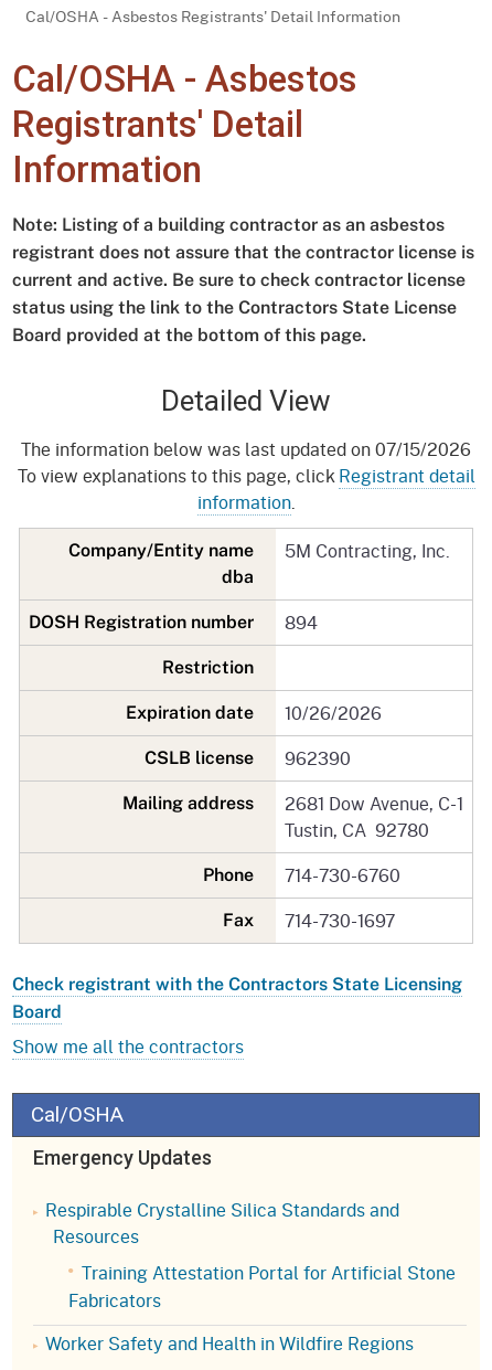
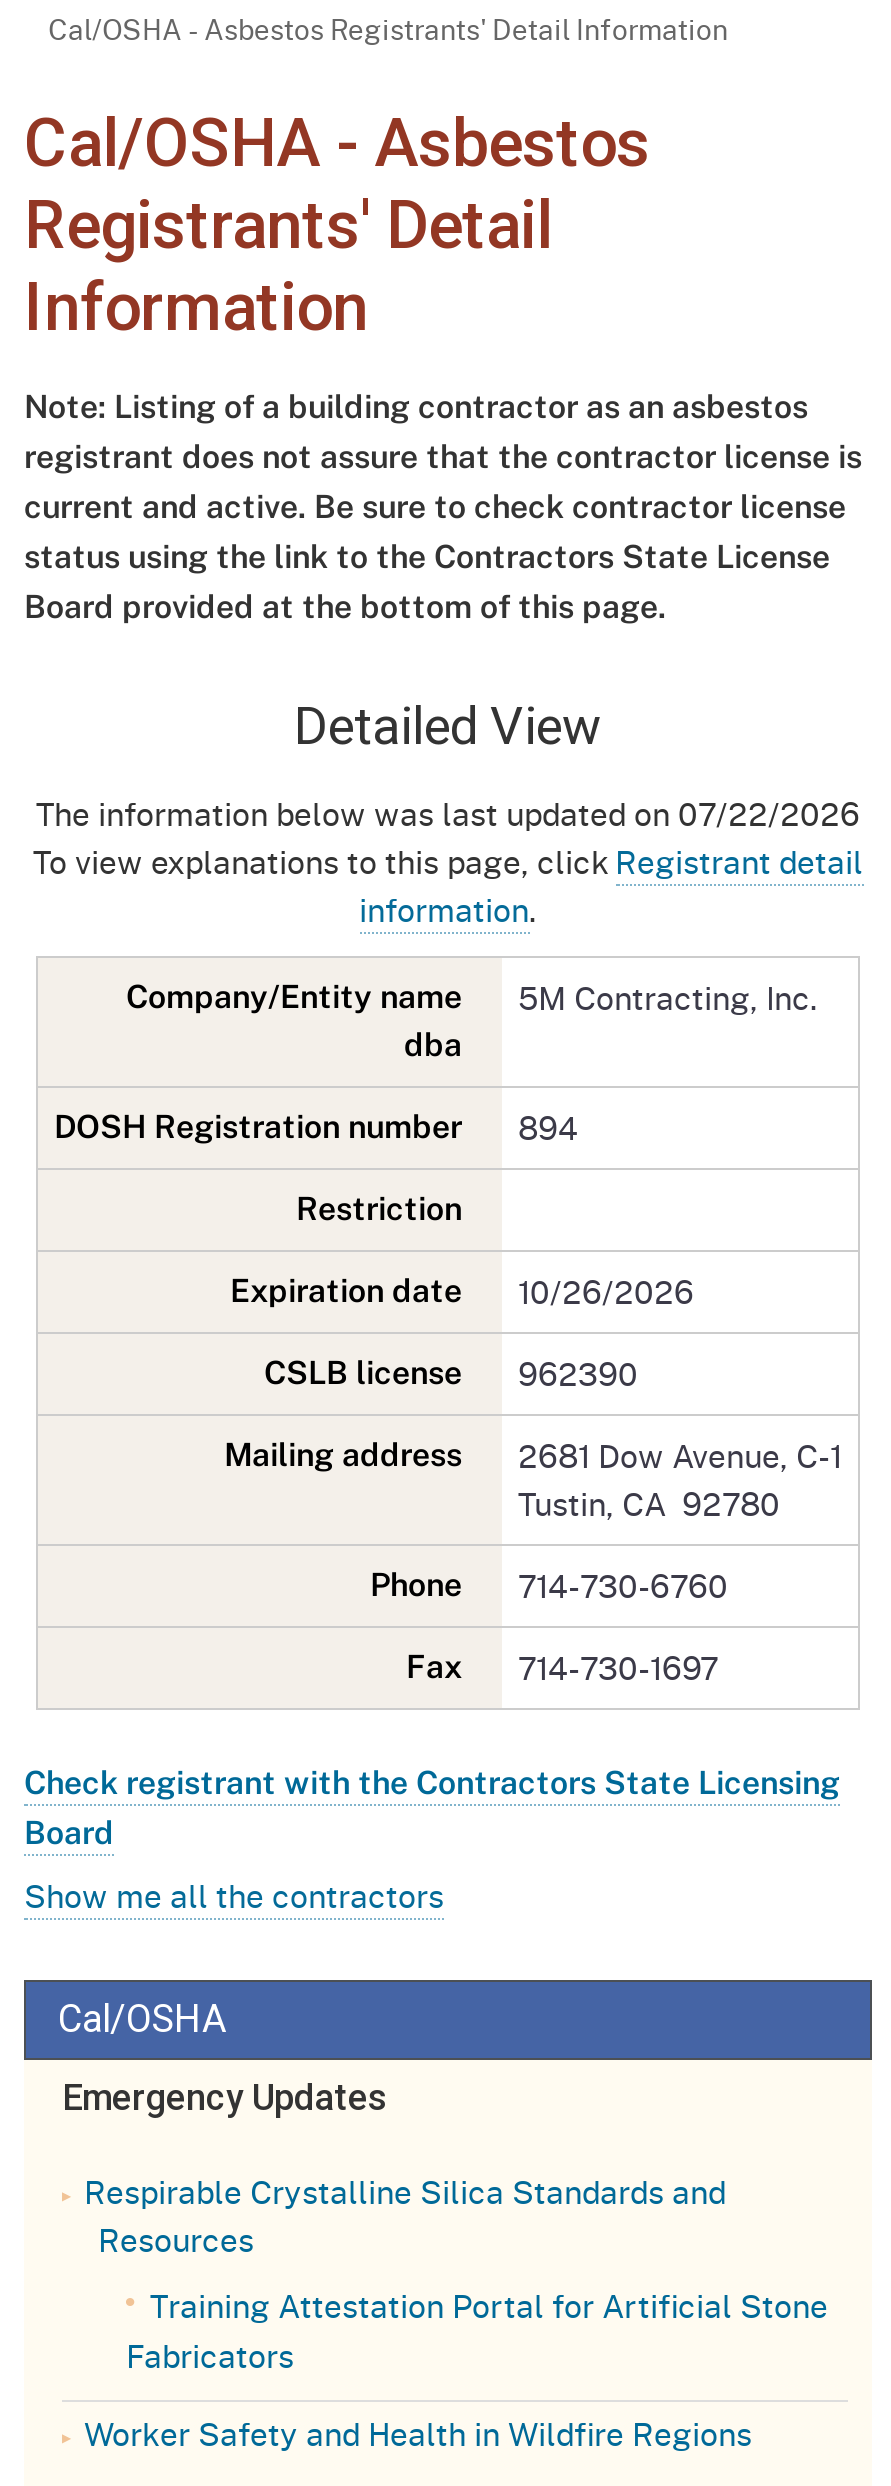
[21,436,471,461] The information below was last updated on 07/15/2026 -> [36,790,860,836] The information below was last updated on 07/22/2026

